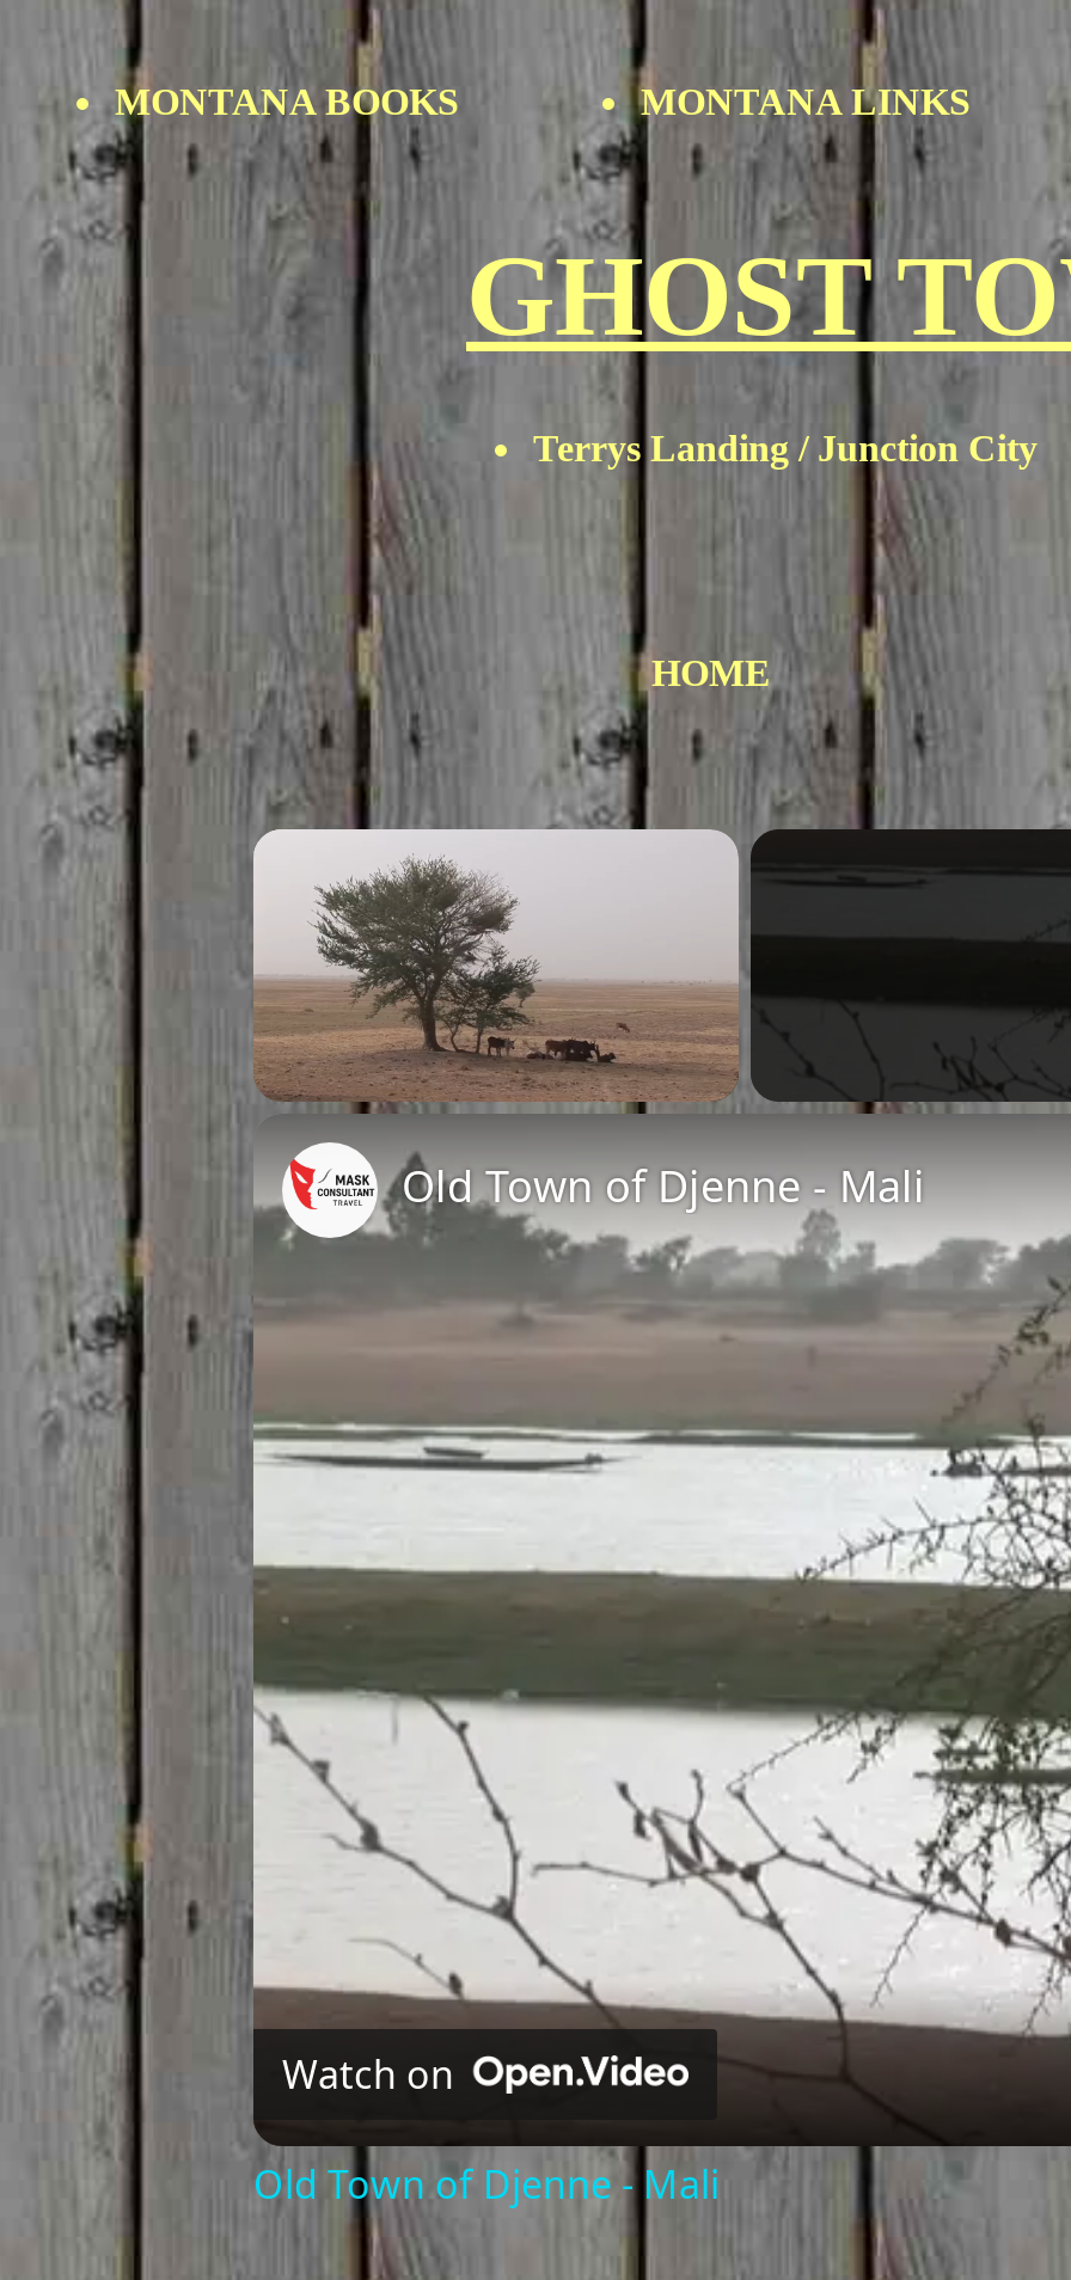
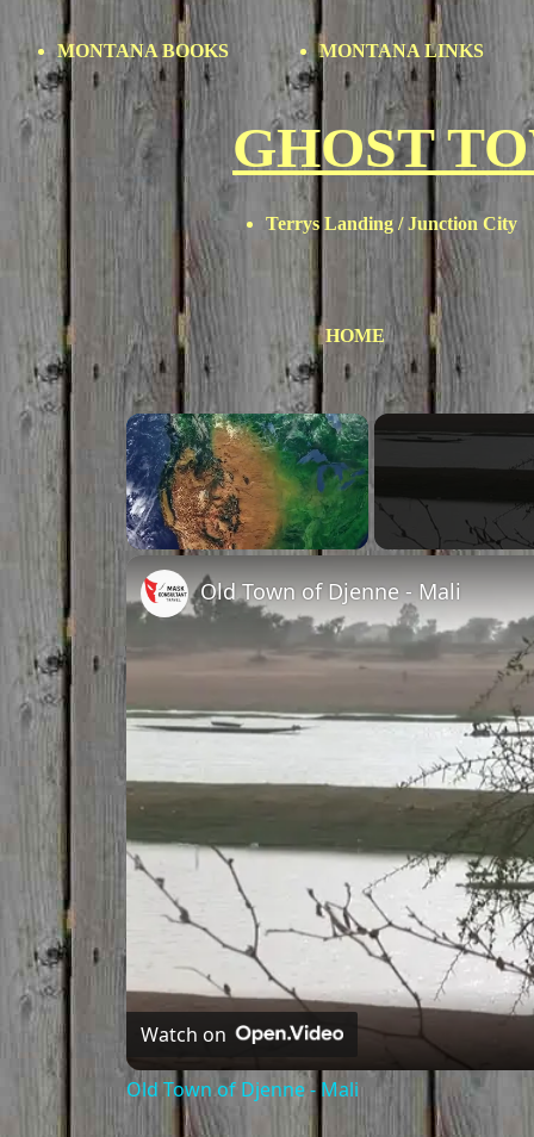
[251,827,741,1102] [image] -> [125,412,370,551] [image]

